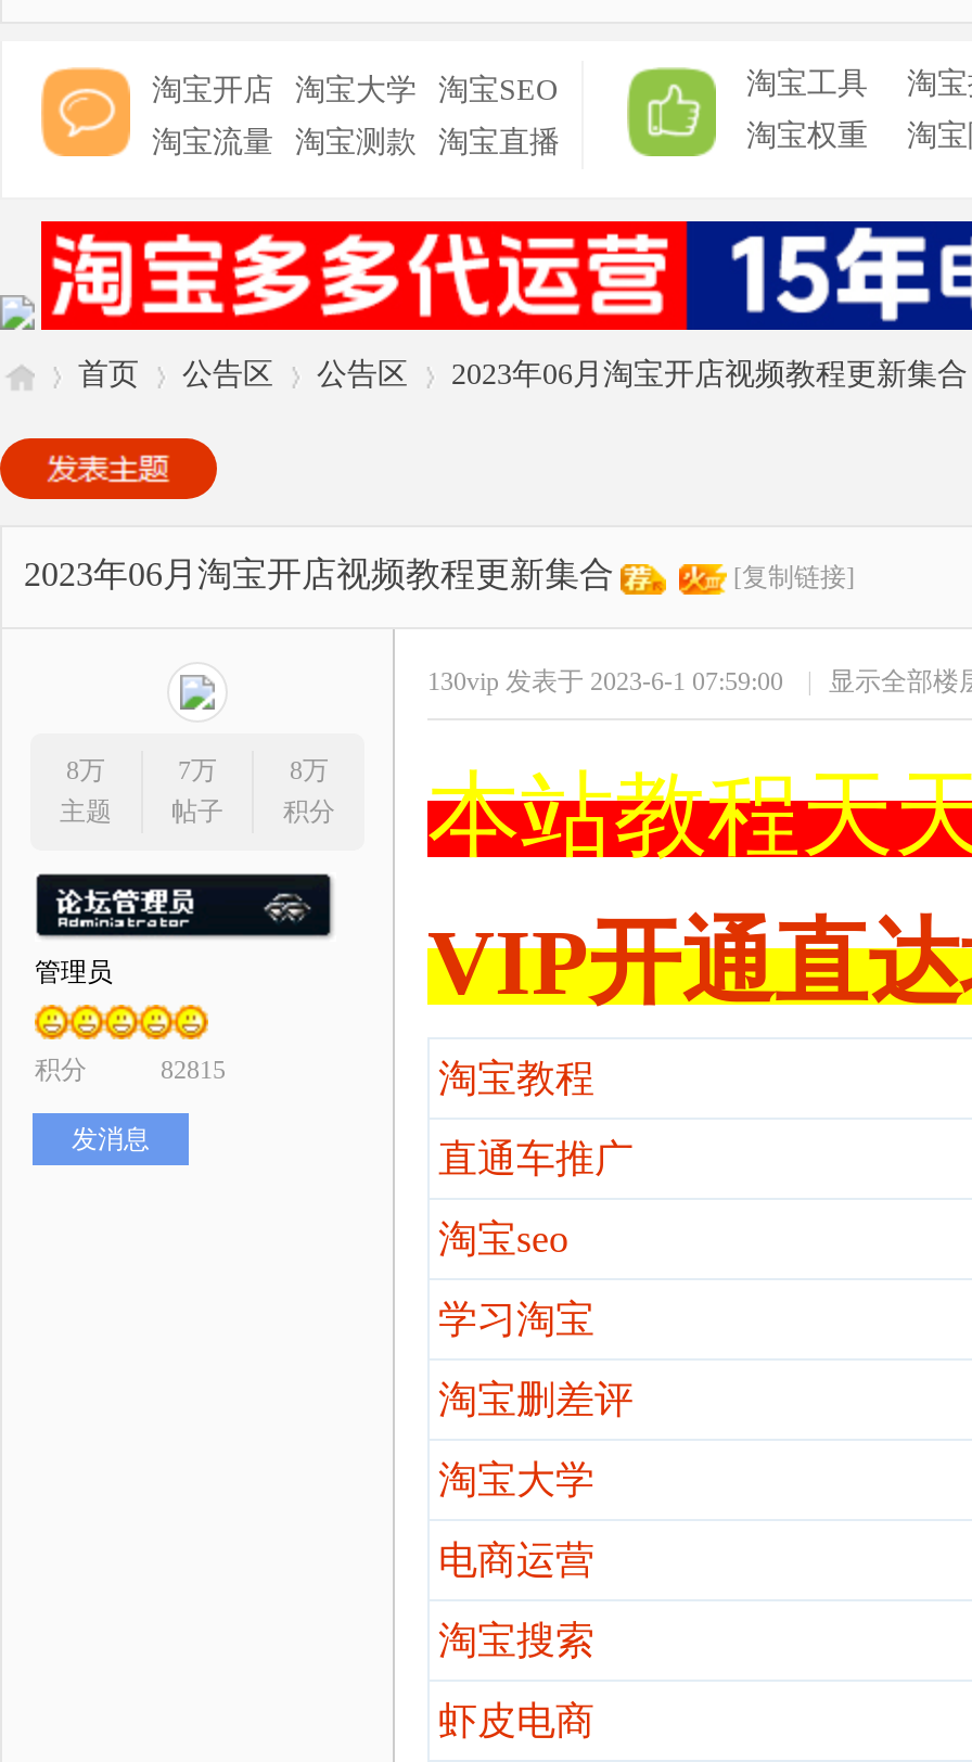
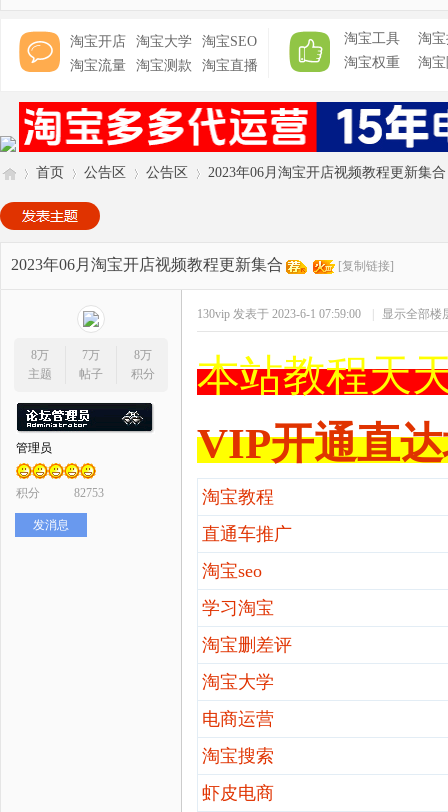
[161,1054,226,1084] 82815 -> [74,486,104,500] 82753

